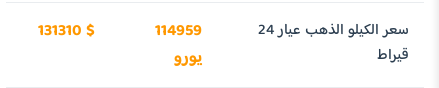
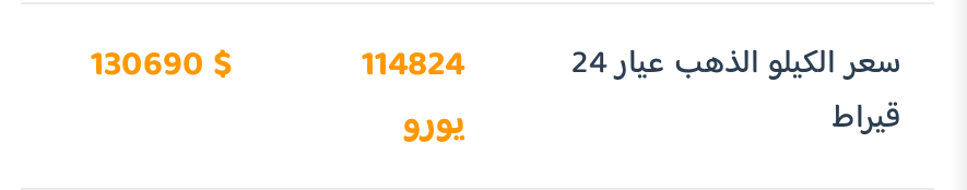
[38,18,95,45] 131310 $ -> [91,37,233,96] 130690 $
[155,18,202,45] 114959 -> [362,37,464,96] 114824

